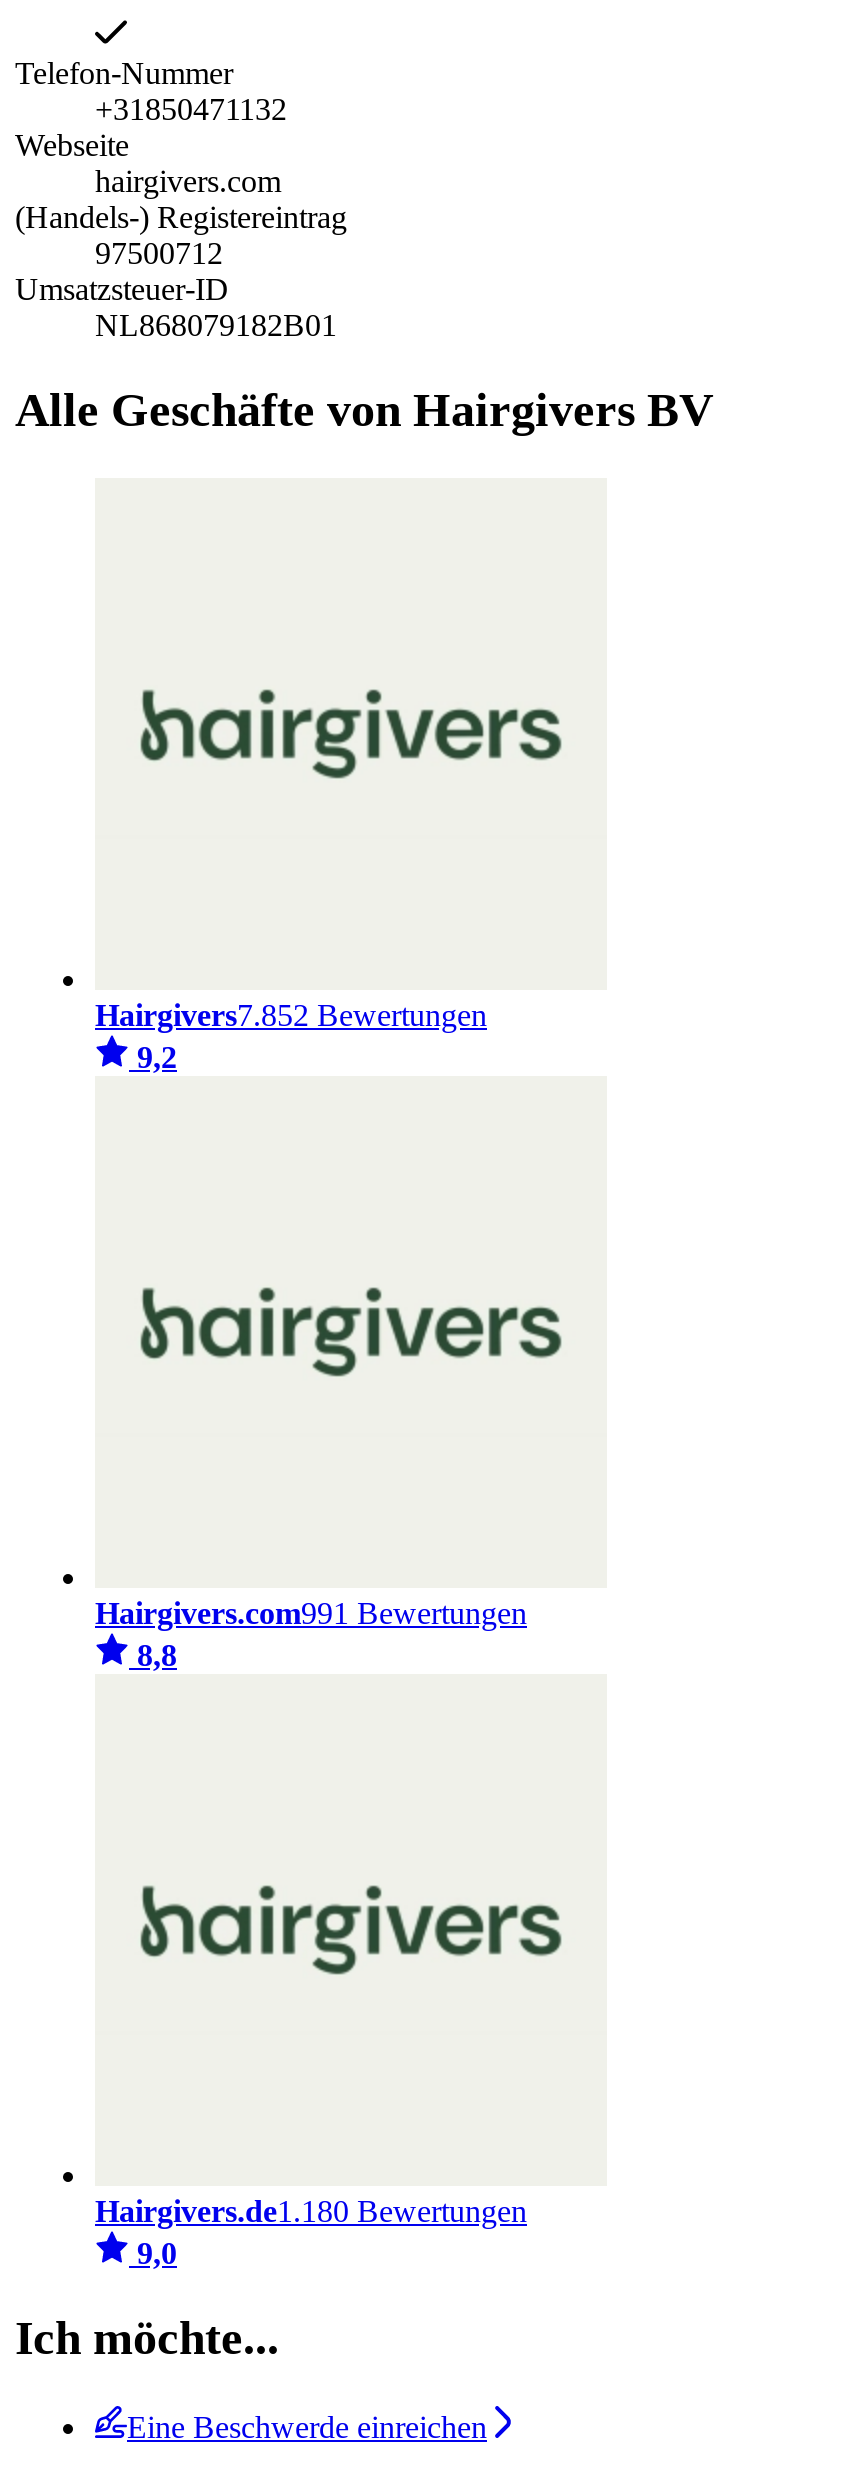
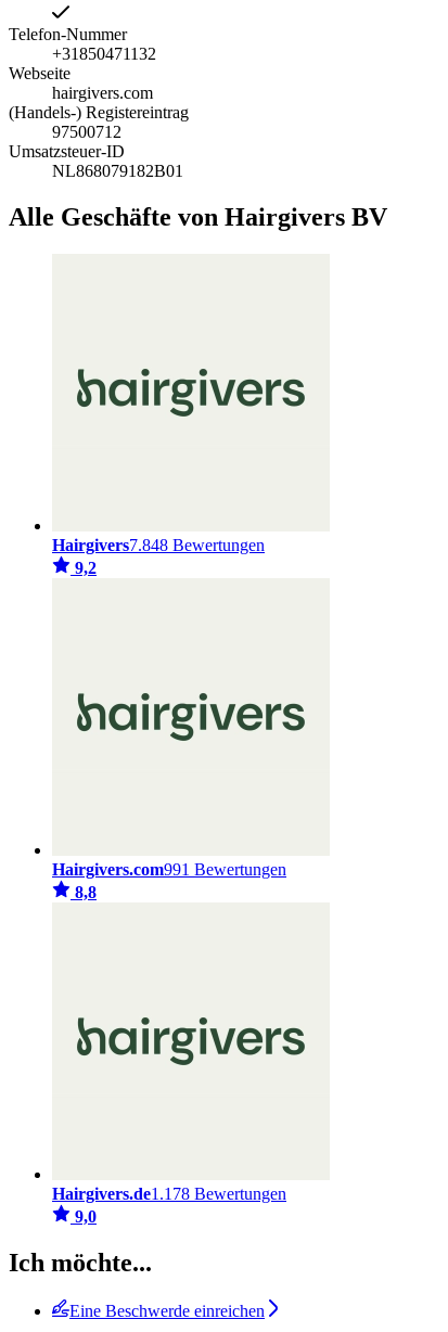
[95,998,487,1032] Hairgivers7.852 Bewertungen -> [52,536,265,554] Hairgivers7.848 Bewertungen
[95,2194,527,2228] Hairgivers.de1.180 Bewertungen -> [52,1185,286,1203] Hairgivers.de1.178 Bewertungen

